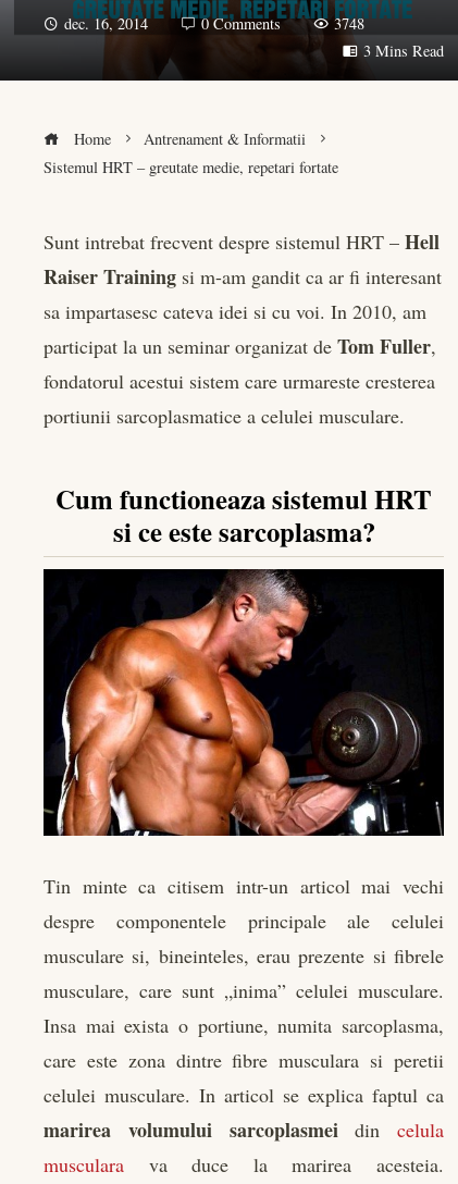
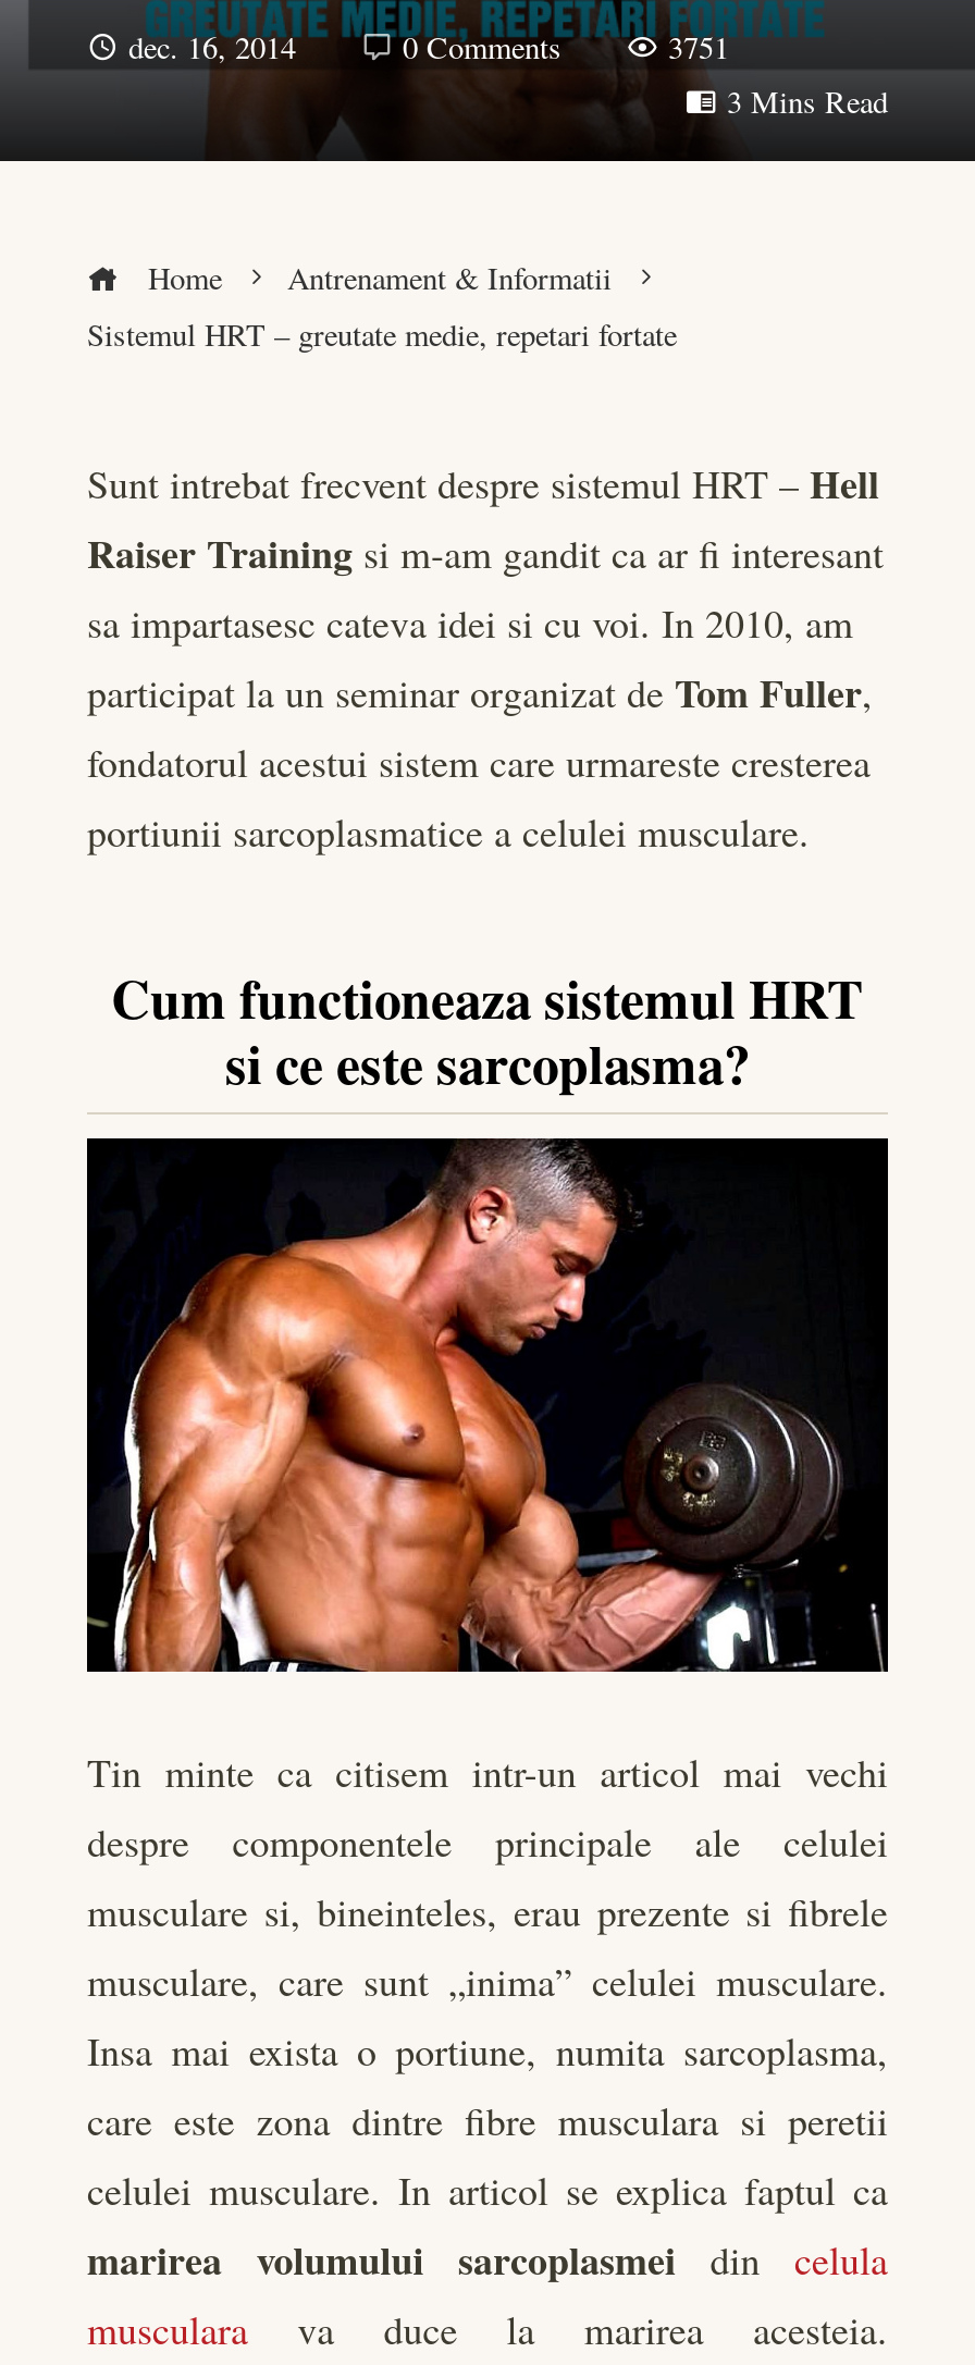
[334,13,364,34] 3748 -> [668,26,729,67] 3751

